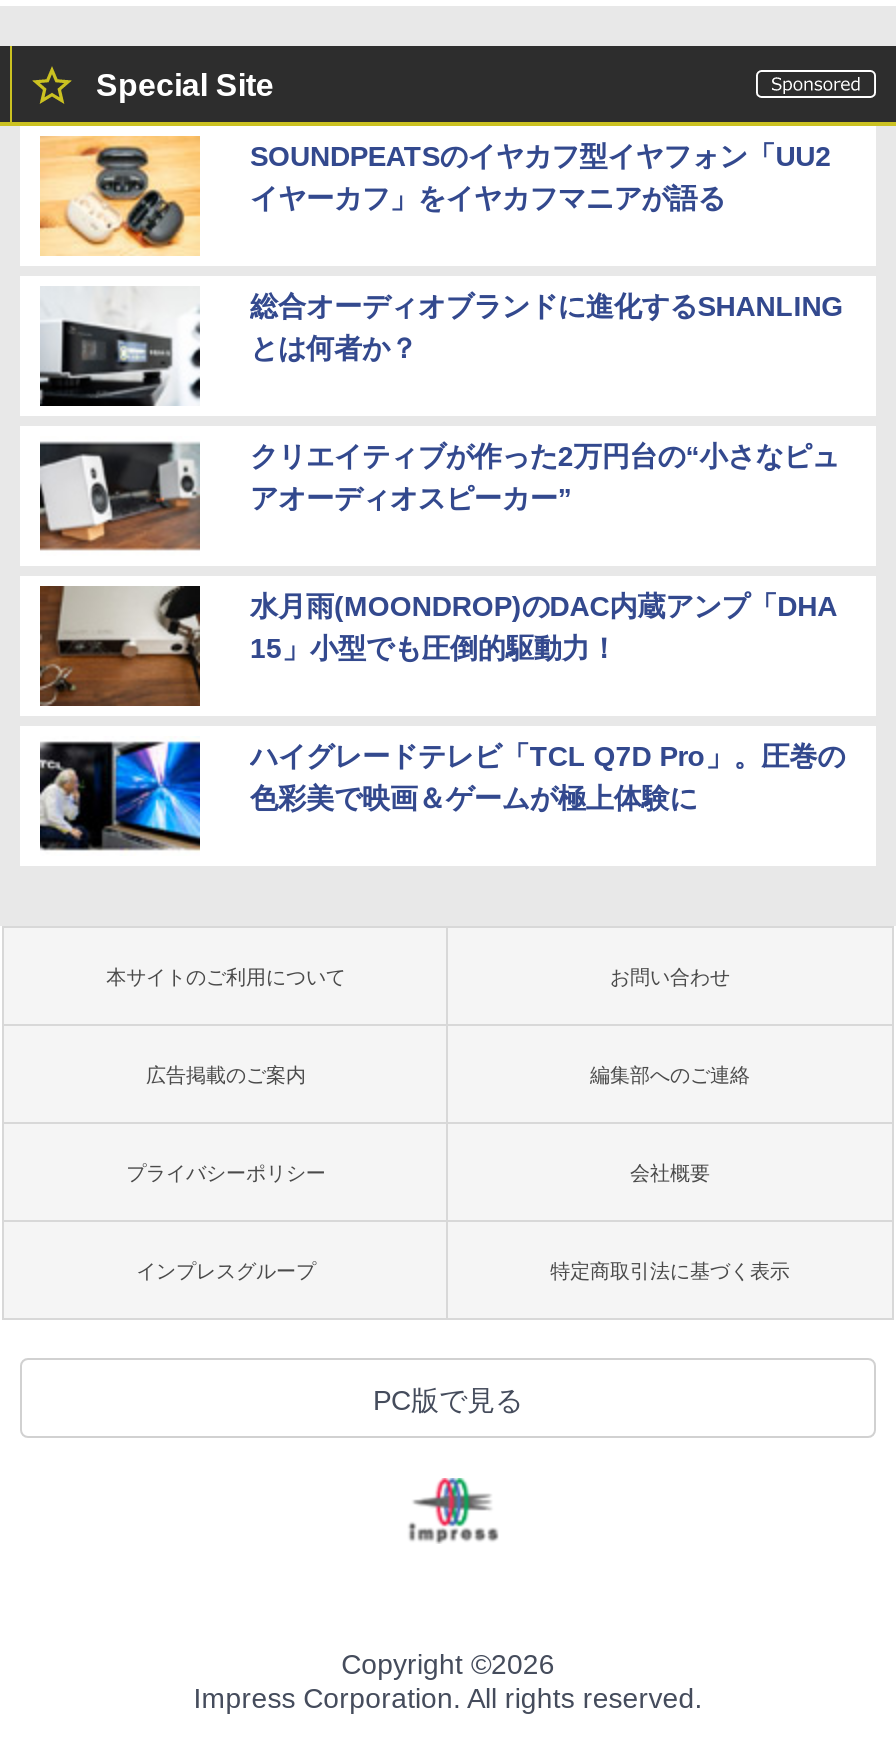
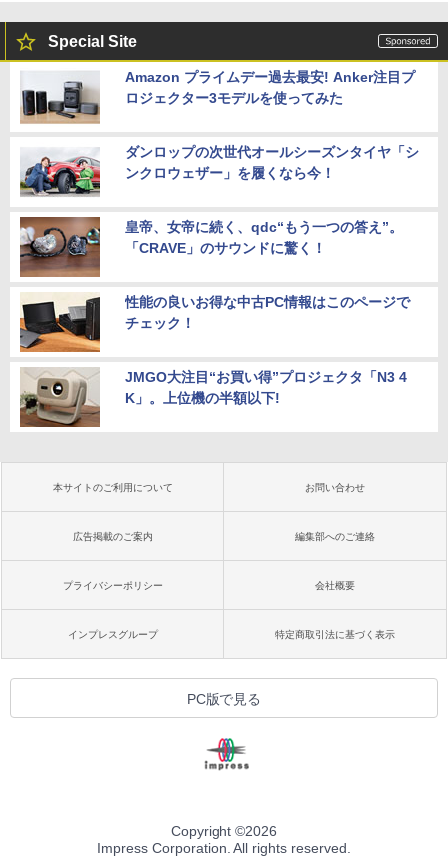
[38,134,831,258] [image] | SOUNDPEATSのイヤカフ型イヤフォン「UU2 | イヤーカフ」をイヤカフマニアが語る -> [20,67,415,127] [image] | Amazon プライムデー過去最安! Anker注目プ | ロジェクター3モデルを使ってみた
[38,290,843,408] [image] | 総合オーディオブランドに進化するSHANLING | とは何者か？ -> [20,144,419,202] [image] | ダンロップの次世代オールシーズンタイヤ「シ | ンクロウェザー」を履くなら今！
[38,436,839,556] [image] | クリエイティブが作った2万円台の“小さなピュ | アオーディオスピーカー” -> [19,216,403,278] [image] | 皇帝、女帝に続く、qdc“もう一つの答え”。 | 「CRAVE」のサウンドに驚く！
[38,584,837,708] [image] | 水月雨(MOONDROP)のDAC内蔵アンプ「DHA | 15」小型でも圧倒的駆動力！ -> [19,292,410,353] [image] | 性能の良いお得な中古PC情報はこのページで | チェック！
[38,738,845,856] [image] | ハイグレードテレビ「TCL Q7D Pro」。圧巻の | 色彩美で映画＆ゲームが極上体験に -> [19,367,407,428] [image] | JMGO大注目“お買い得”プロジェクタ「N3 4 | K」。上位機の半額以下!

